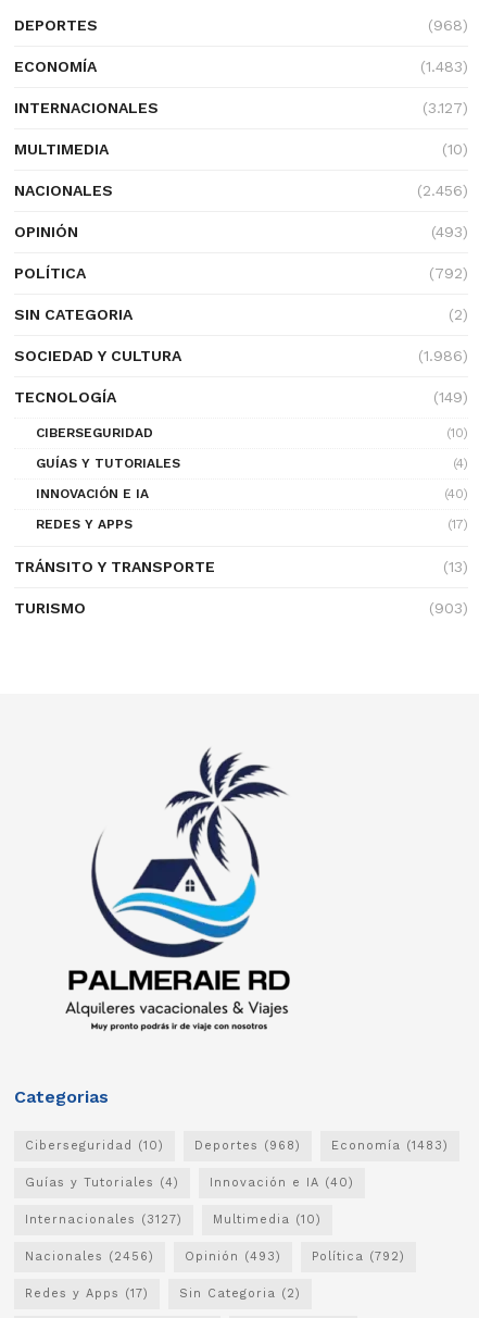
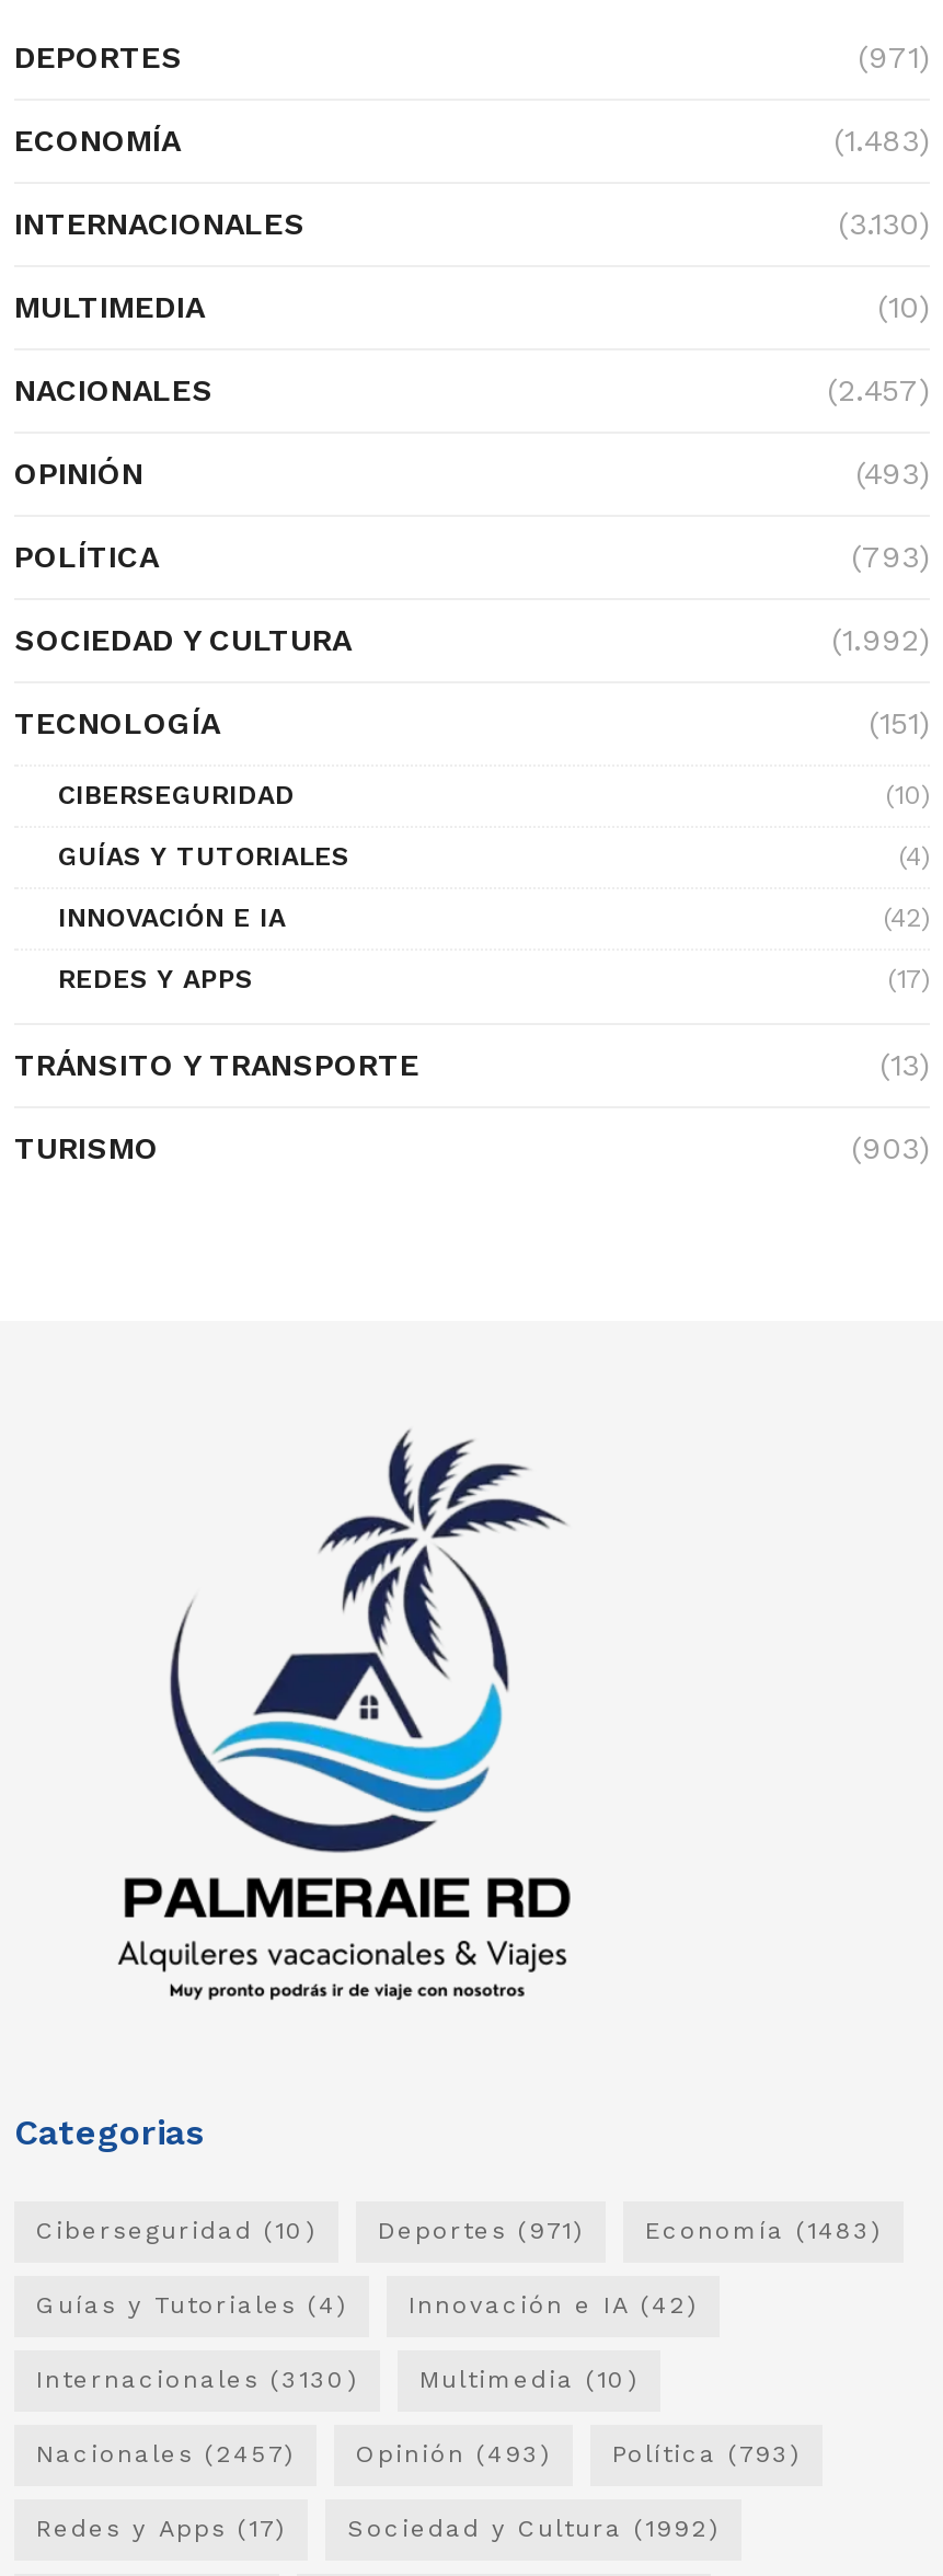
[428,16,468,33] (968) -> [858,39,930,74] (971)
[423,99,468,116] (3.127) -> [838,205,930,241] (3.130)
[417,181,468,199] (2.456) -> [827,372,930,407] (2.457)
[14,264,468,323] (792) | SIN CATEGORIA | (2) -> [851,538,930,573] (793)
[418,347,468,364] (1.986) -> [831,622,930,657] (1.992)
[433,388,468,405] (149) -> [869,705,930,740] (151)
[444,486,468,501] (40) -> [884,902,930,933] (42)
[194,1138,301,1152] Deportes (968) -> [378,2216,584,2245] Deportes (971)
[210,1175,354,1189] Innovación e IA (40) -> [409,2291,698,2319] Innovación e IA (42)
[25,1212,182,1226] Internacionales (3127) -> [36,2365,358,2394] Internacionales (3130)
[25,1249,154,1263] Nacionales (2456) -> [36,2440,295,2468] Nacionales (2457)
[312,1249,405,1263] Política (792) -> [612,2440,801,2468] Política (793)
[179,1286,301,1300] Sin Categoria (2) -> [347,2514,720,2543] Sociedad y Cultura (1992)

